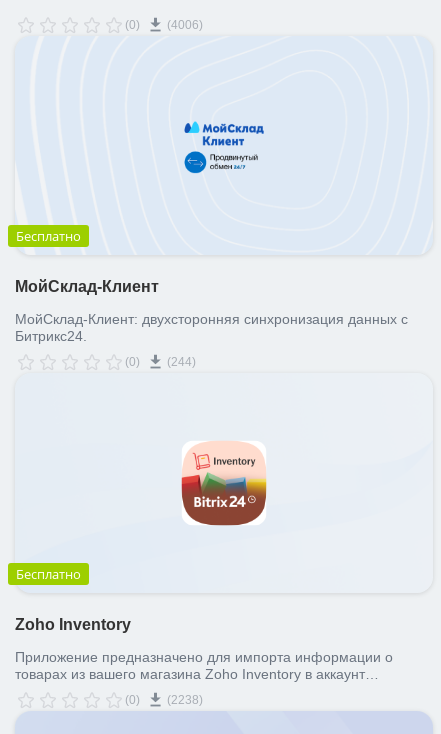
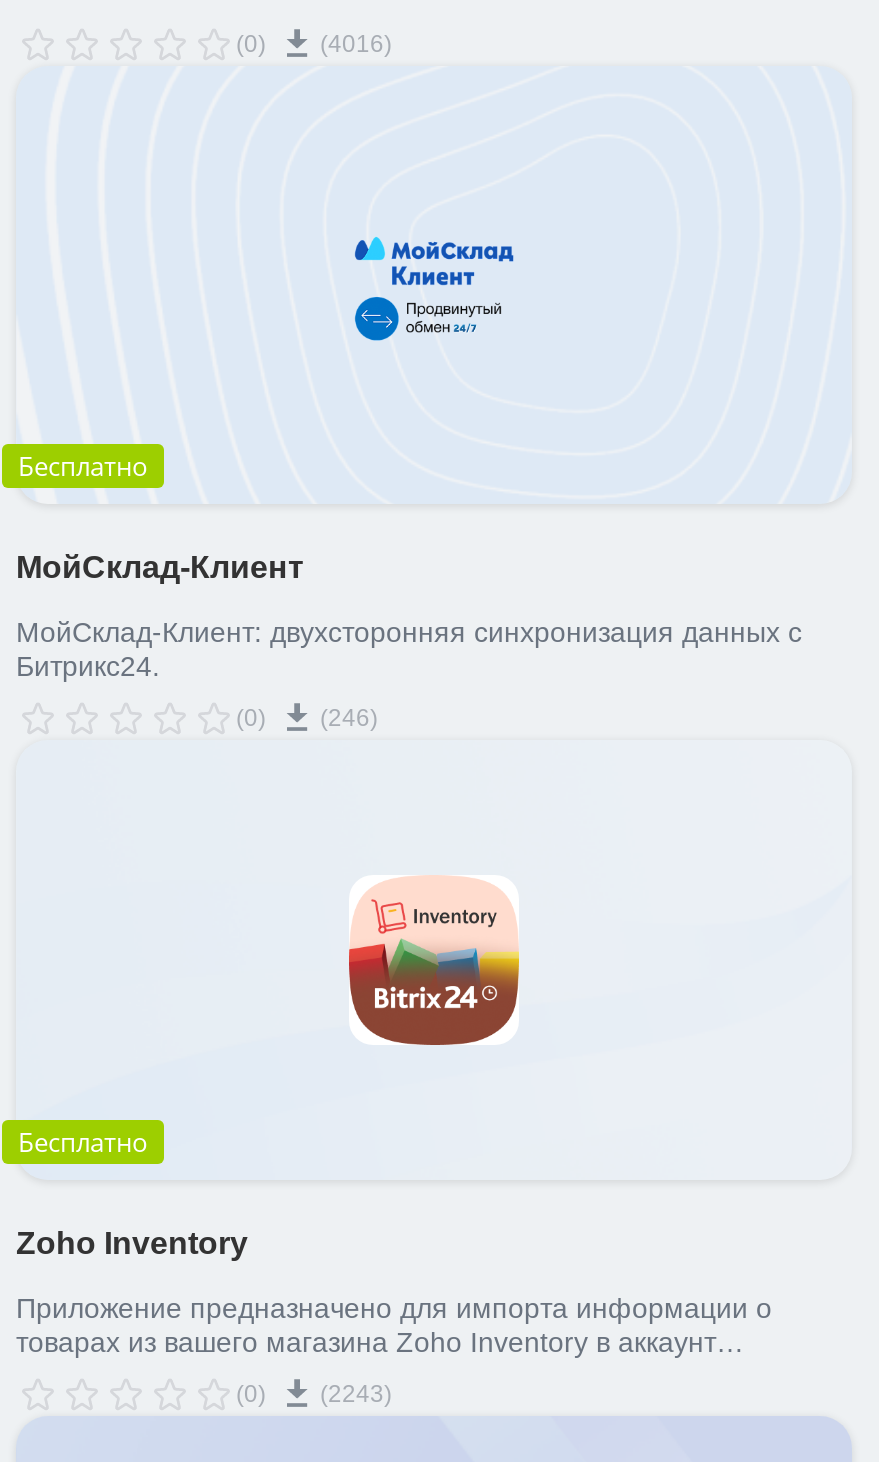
[125,17,203,31] (0) (4006) -> [236,29,392,57] (0) (4016)
[125,355,196,369] (0) (244) -> [236,705,378,733] (0) (246)
[125,693,203,707] (0) (2238) -> [236,1380,392,1408] (0) (2243)

